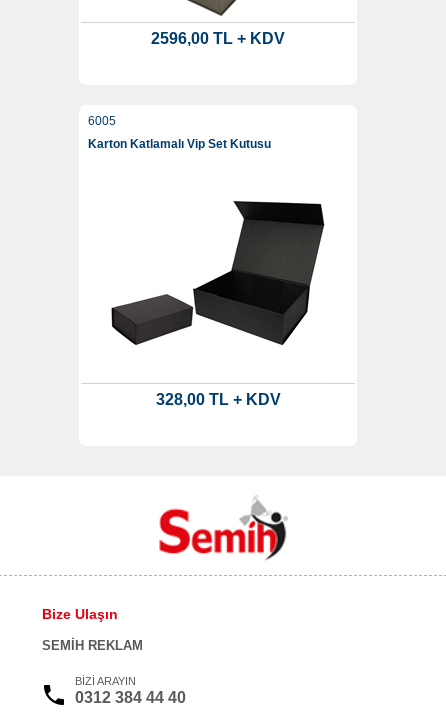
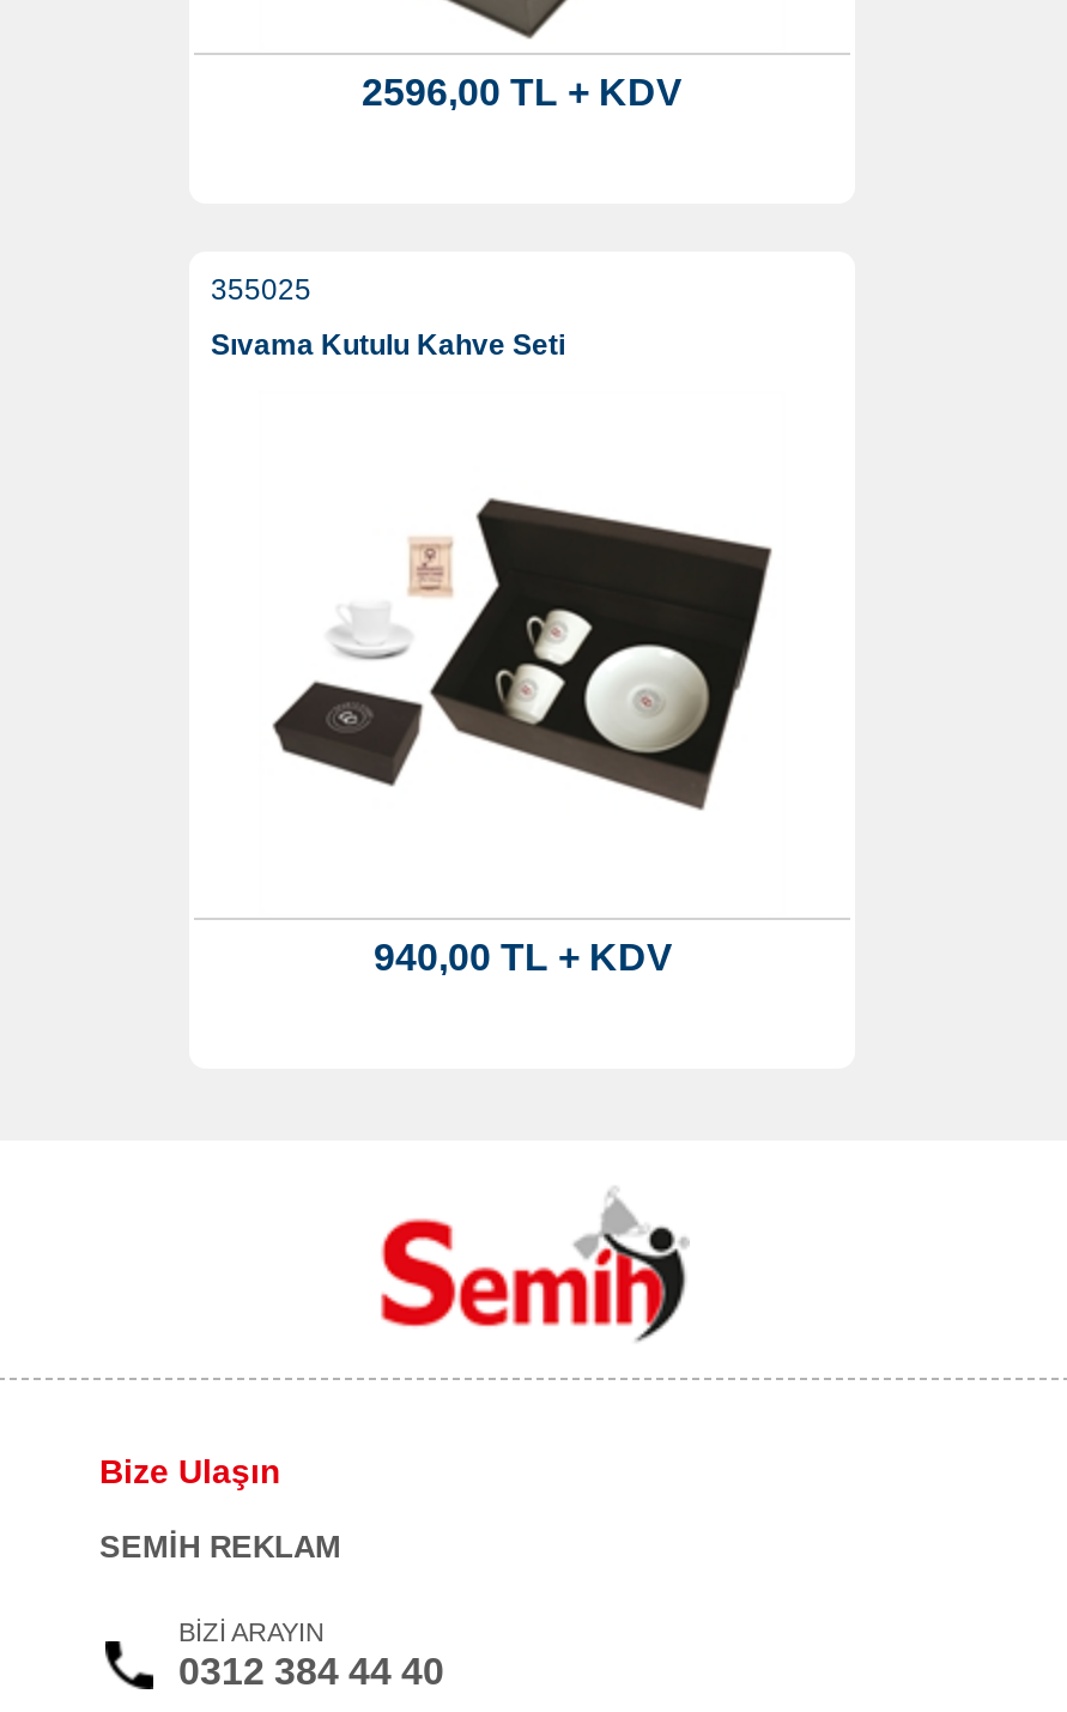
[88,114,116,128] 6005 -> [211,273,311,307] 355025
[88,137,271,151] Karton Katlamalı Vip Set Kutusu -> [211,328,565,362] Sıvama Kutulu Kahve Seti
[110,200,325,346] [image] -> [266,482,776,827] [image]
[155,391,280,408] 328,00 TL + KDV -> [372,937,672,978] 940,00 TL + KDV

